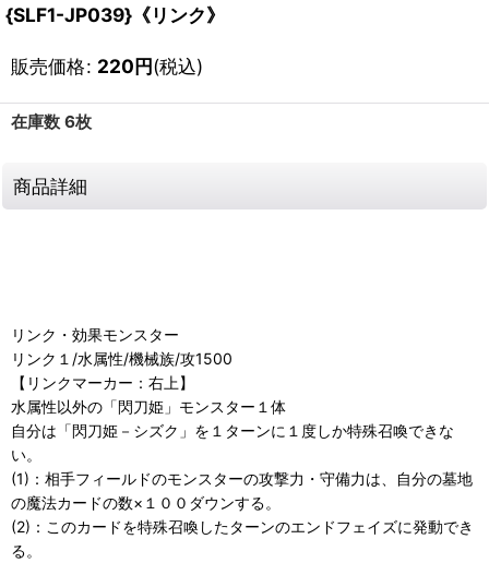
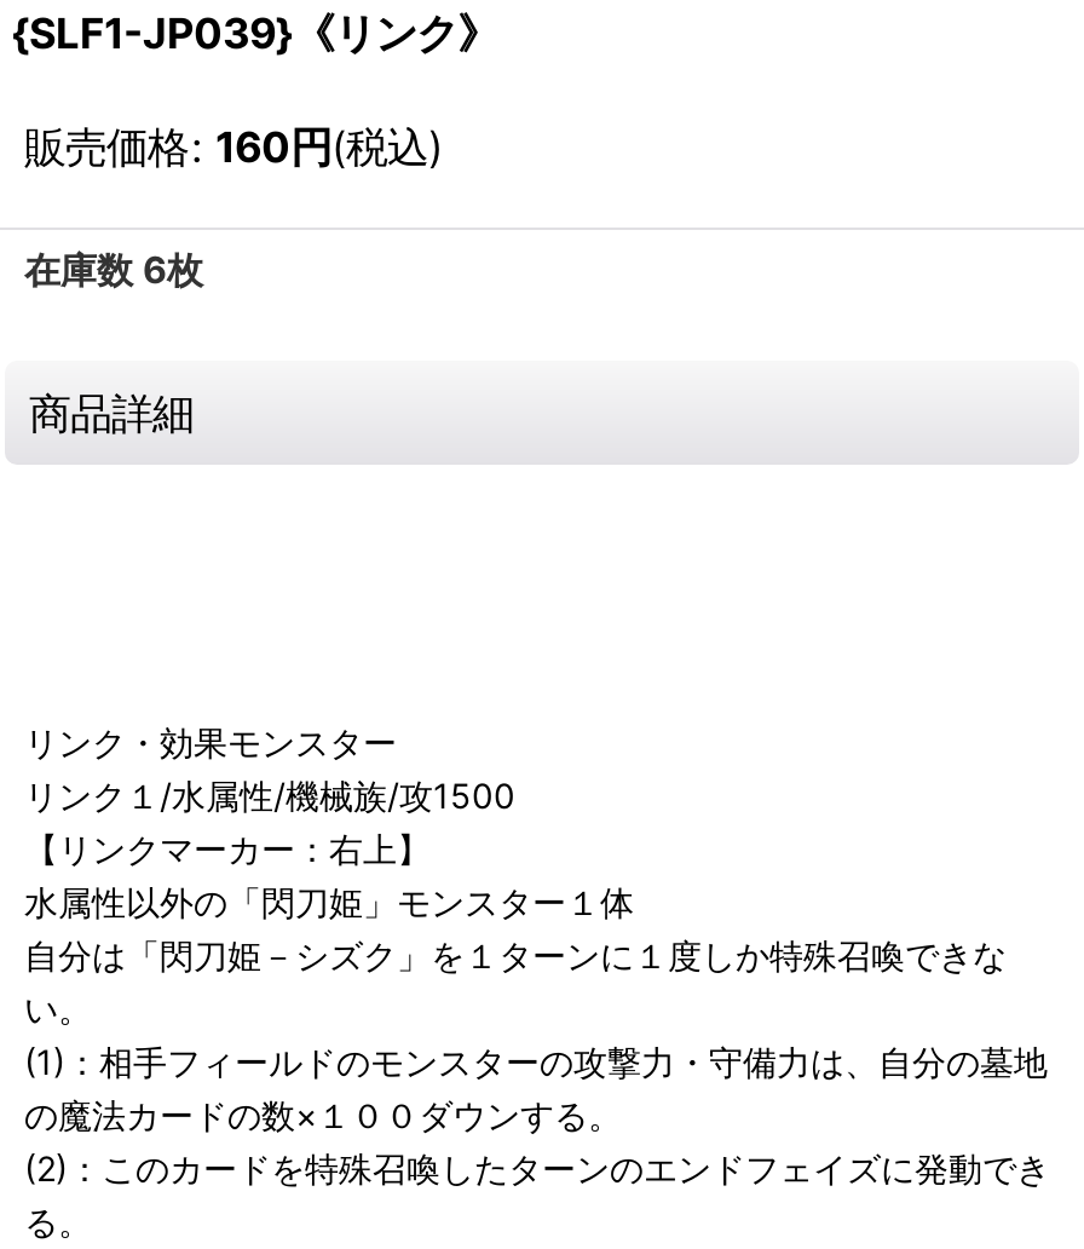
[11,55,203,77] 販売価格: 220円(税込) -> [24,121,443,172] 販売価格: 160円(税込)

